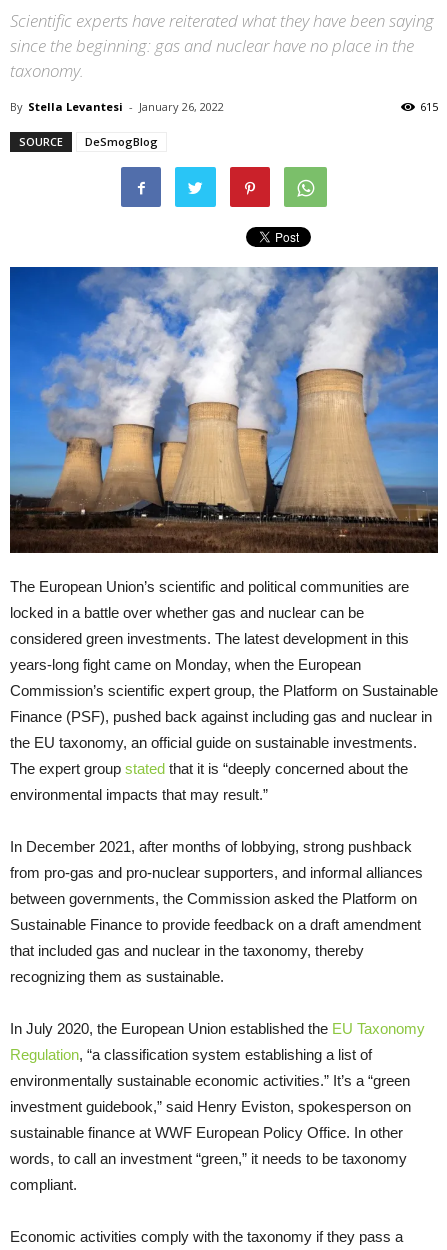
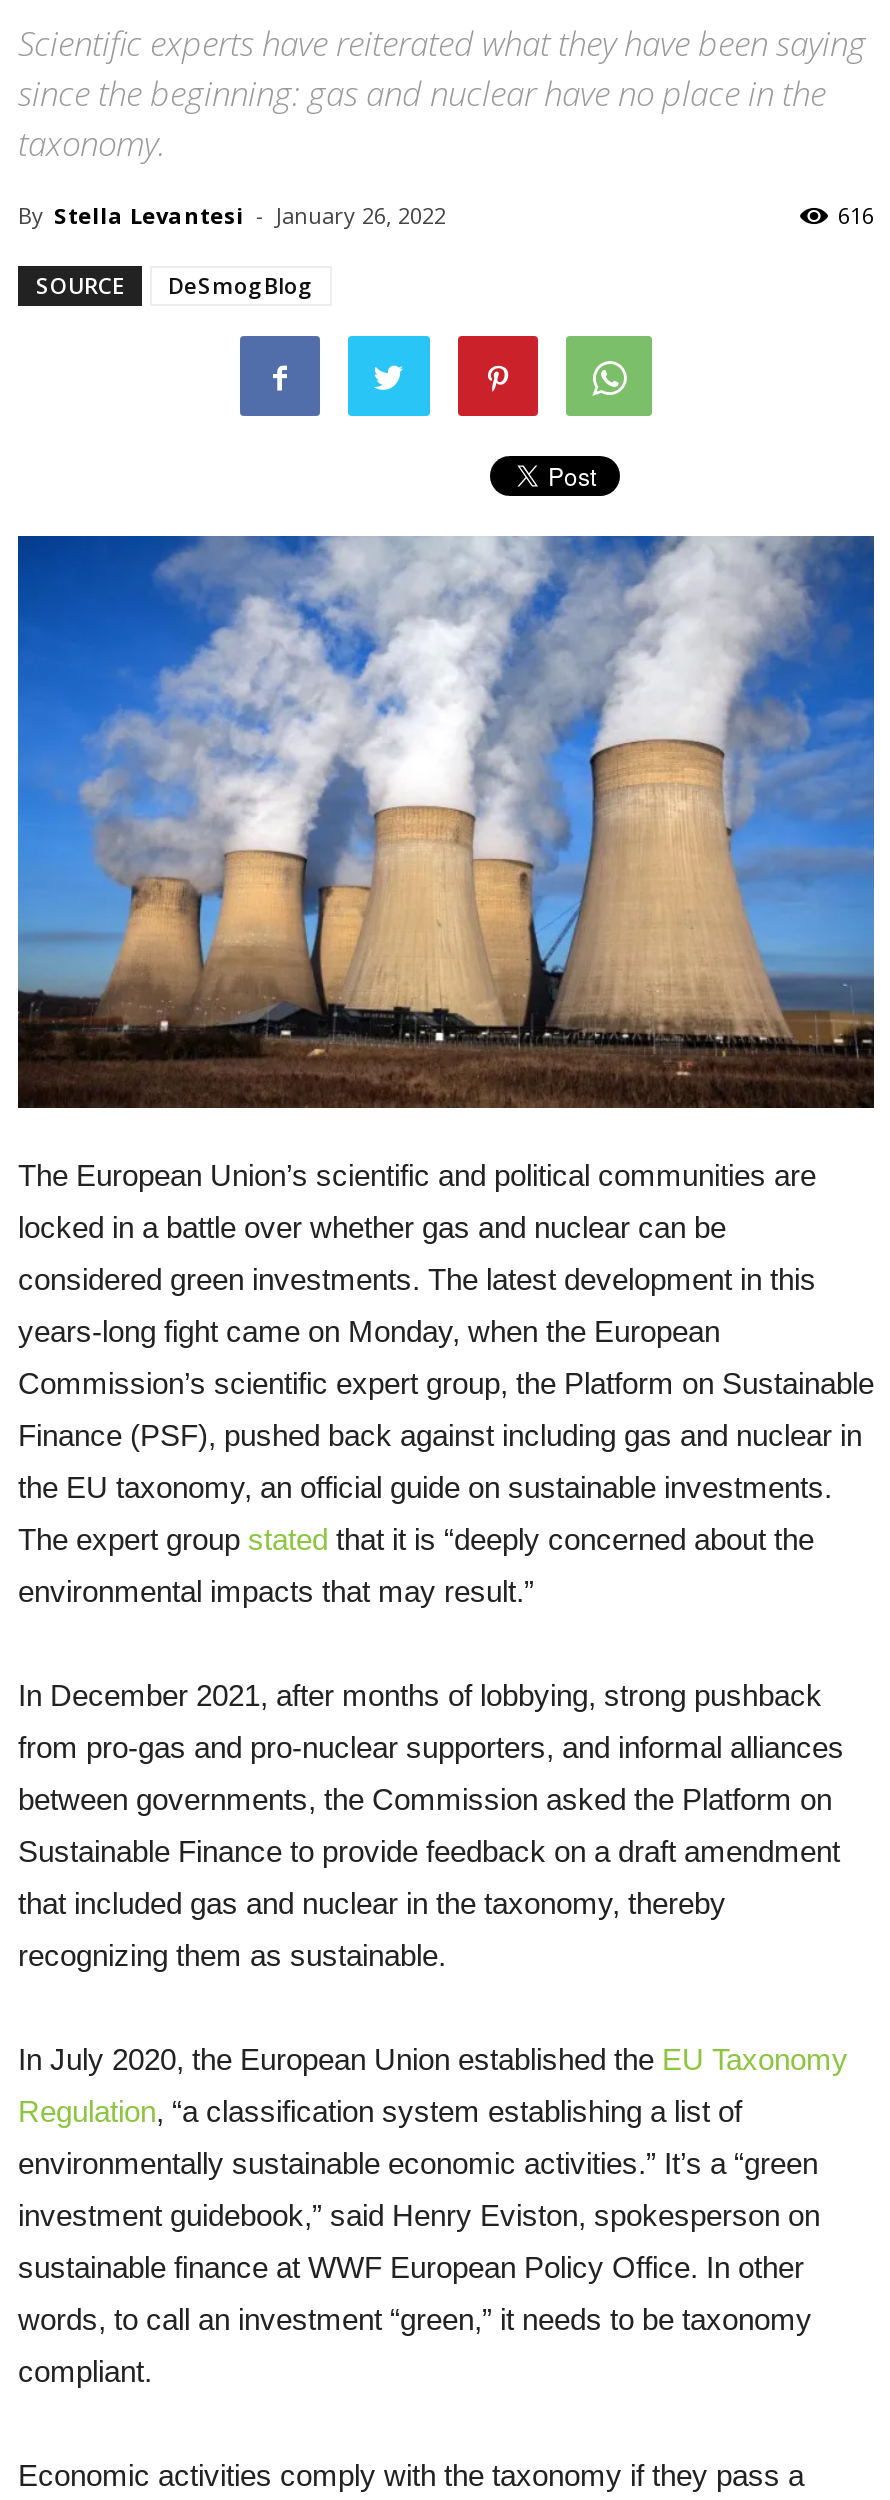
[420,99,438,114] 615 -> [838,200,874,230] 616

